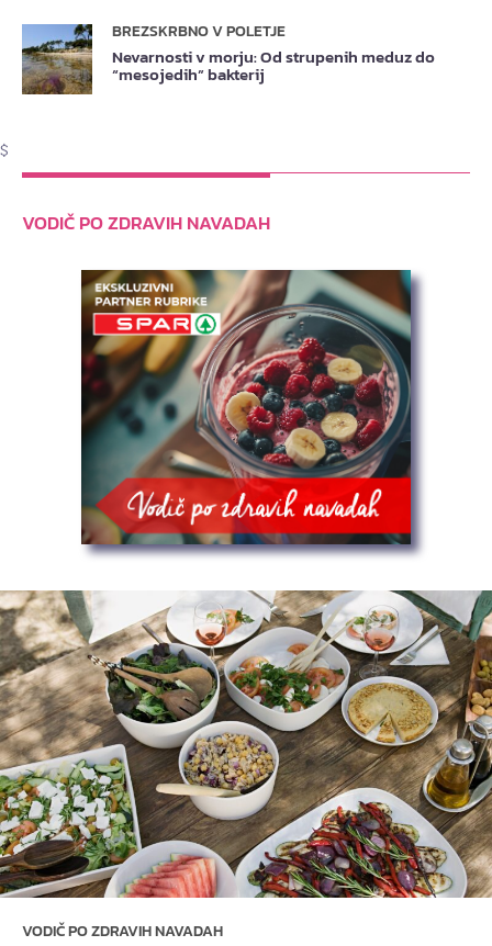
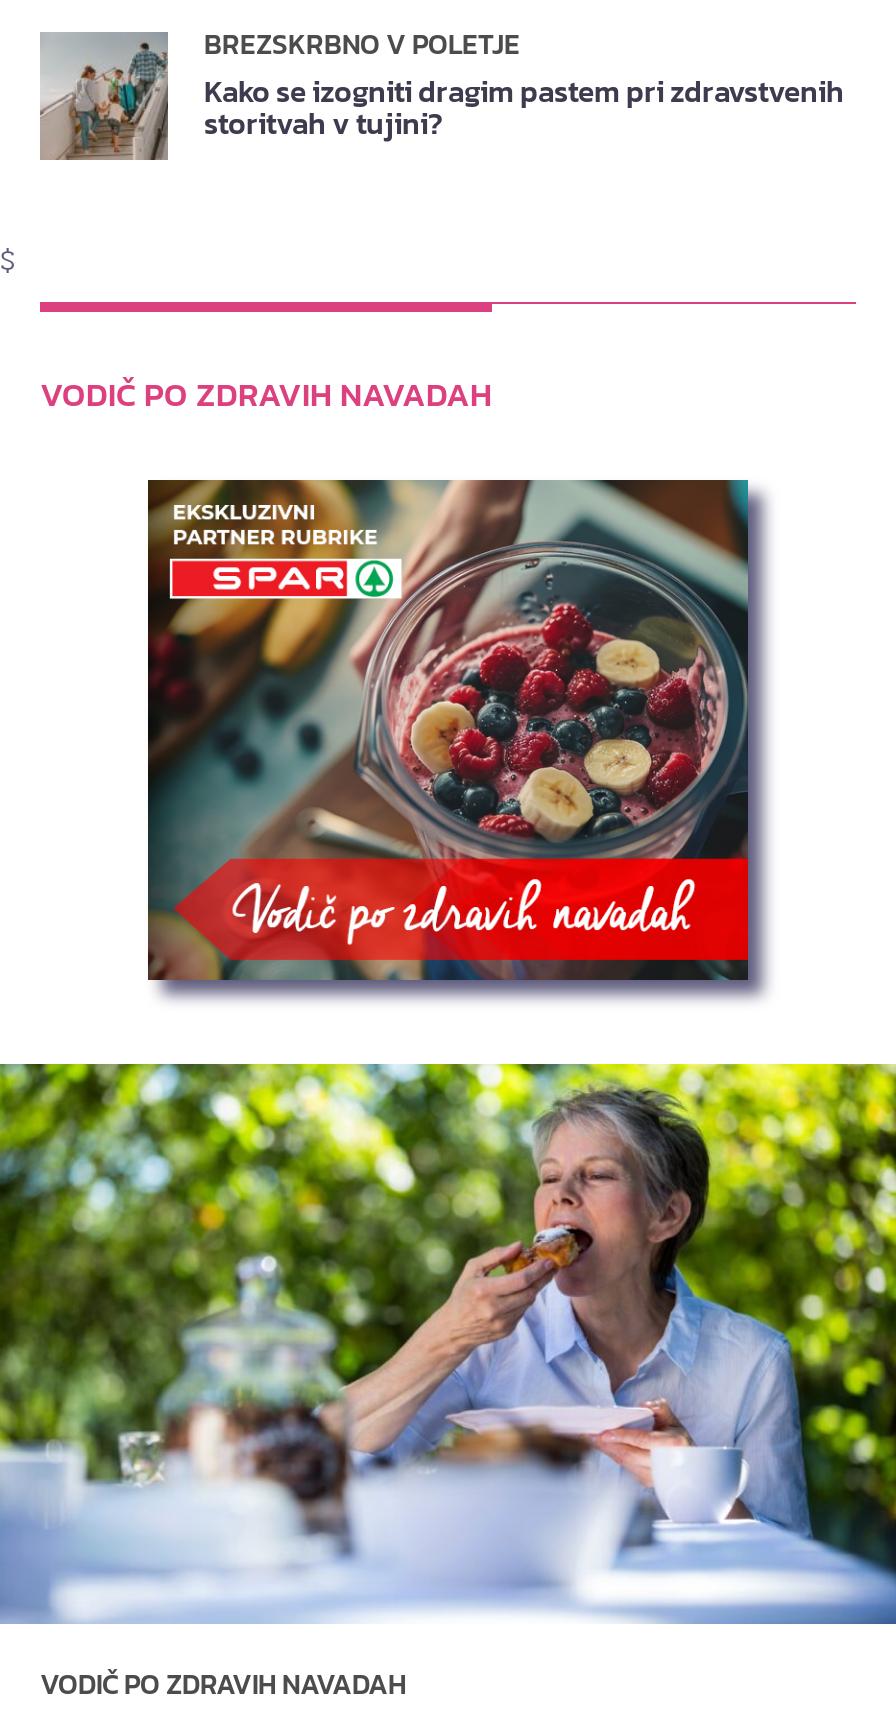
[21,24,435,94] [image] | Nevarnosti v morju: Od strupenih meduz do | “mesojedih” bakterij -> [40,32,844,160] [image] | Kako se izogniti dragim pastem pri zdravstvenih | storitvah v tujini?
[3,589,489,899] [image] -> [6,1062,890,1626] [image]

